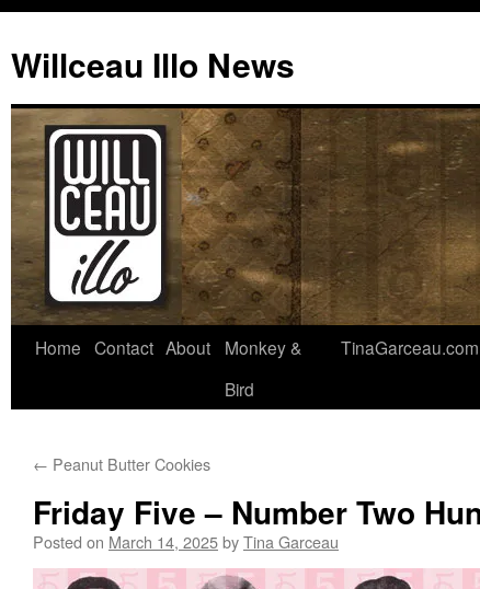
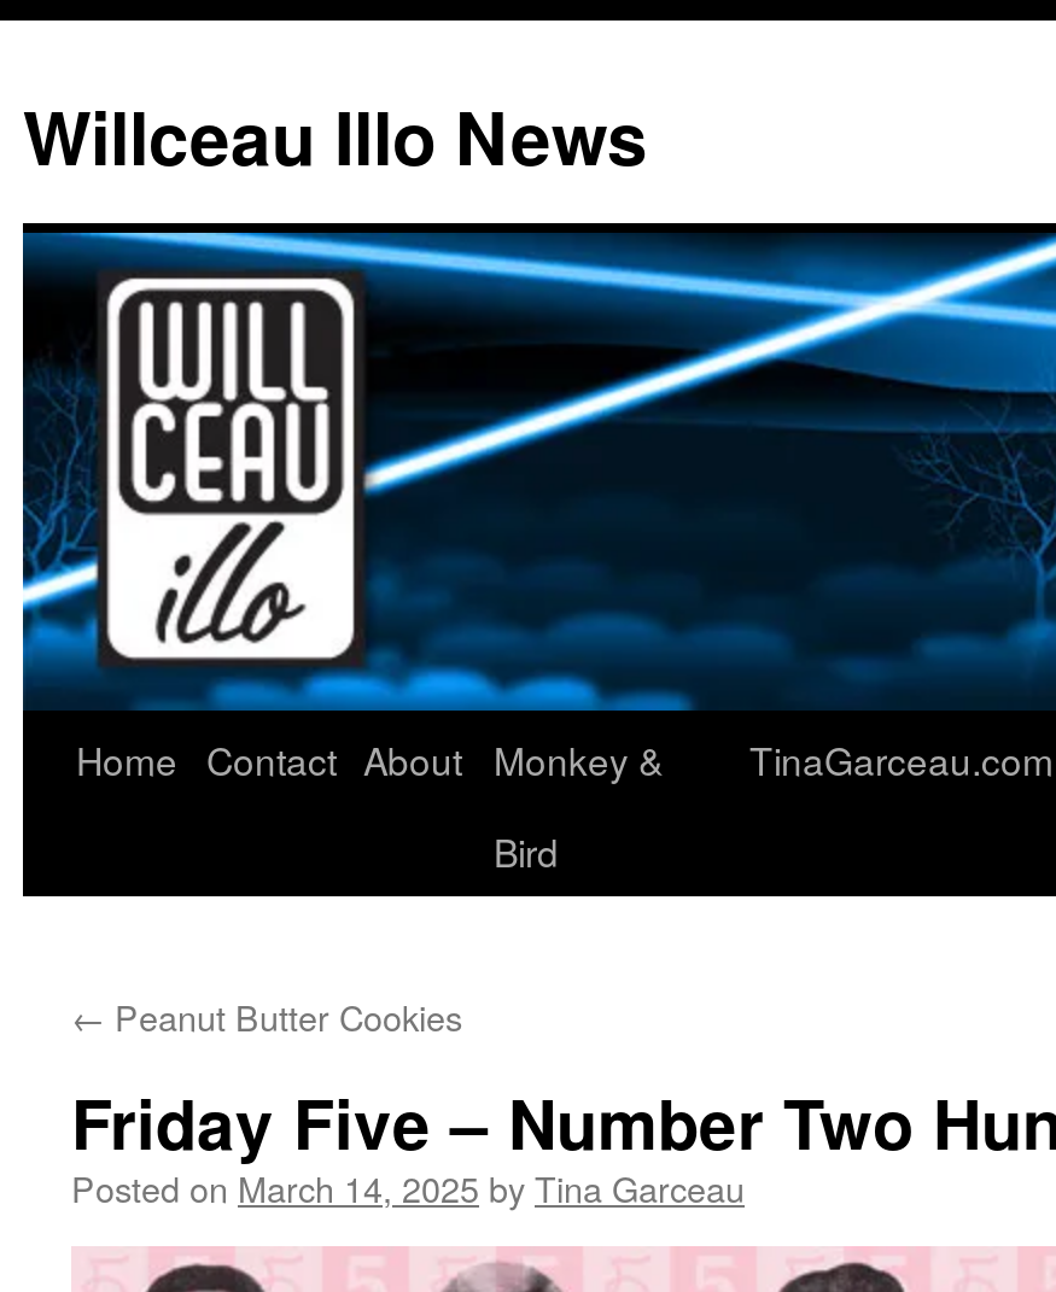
[10,107,477,326] [image] -> [21,230,1049,713] [image]

